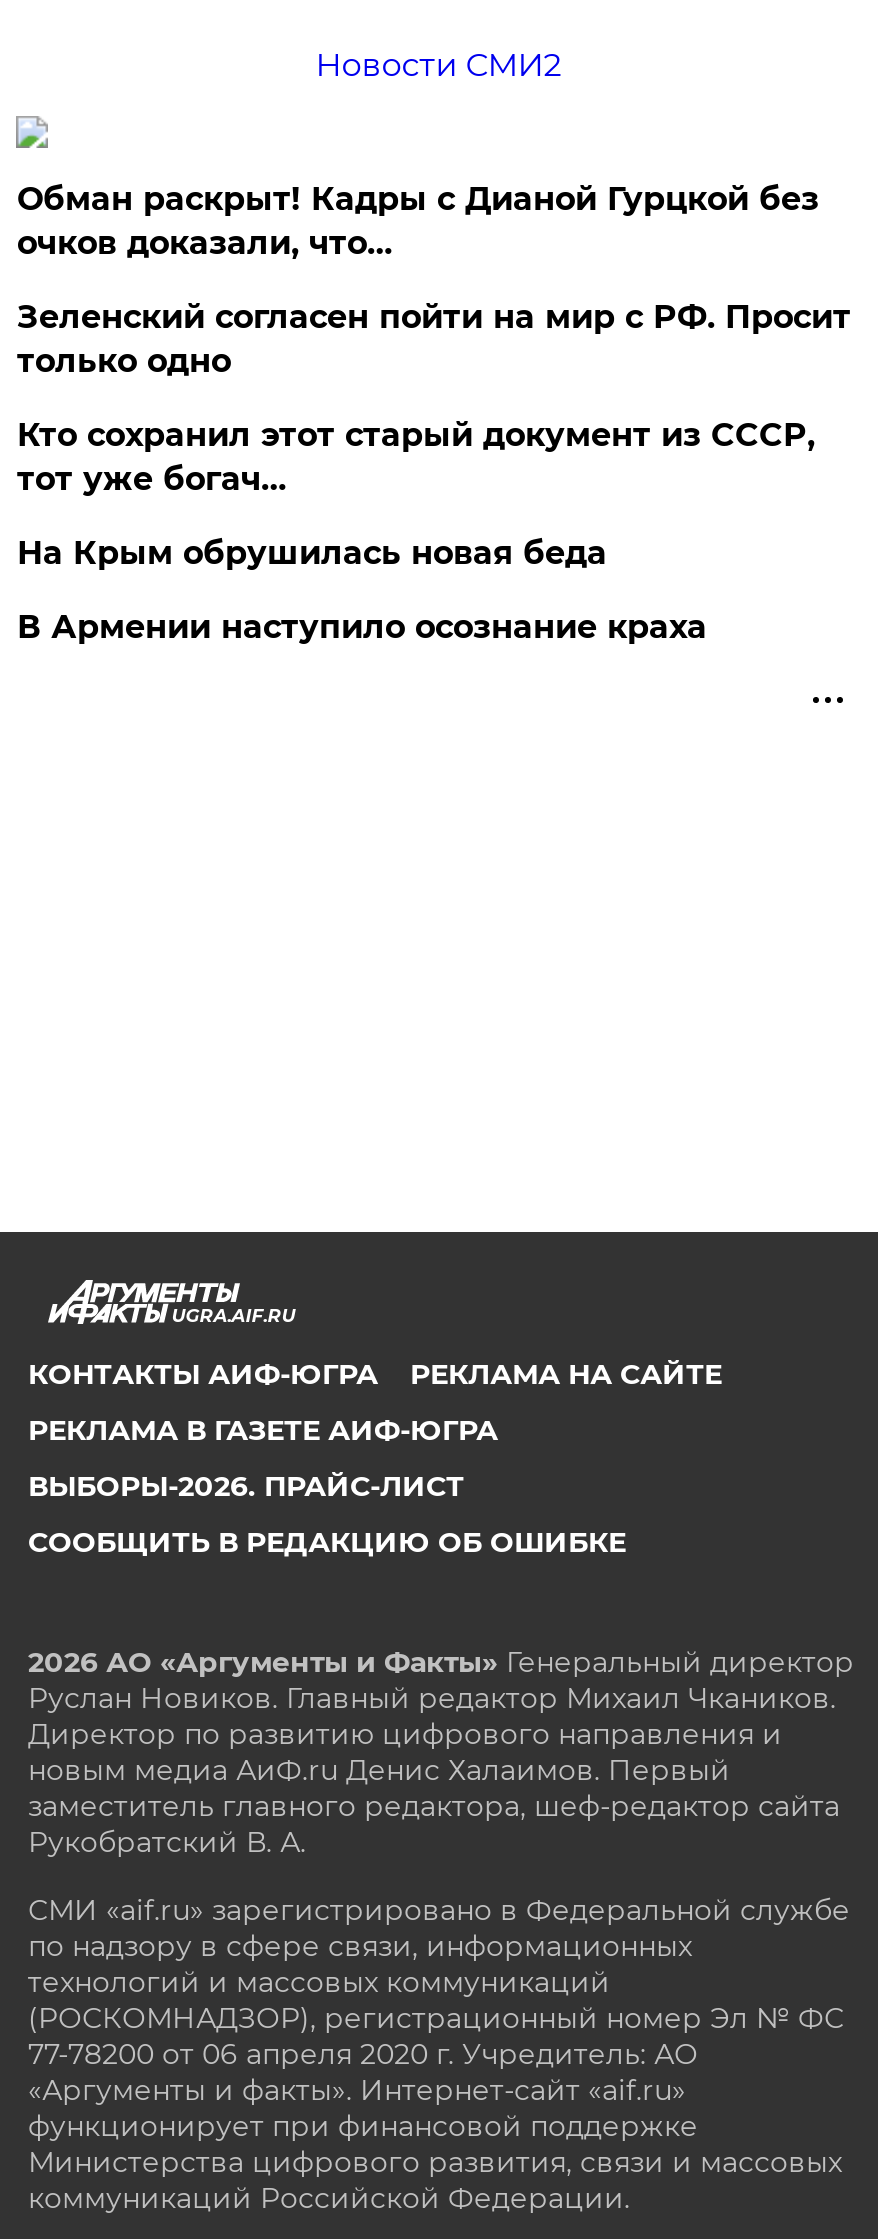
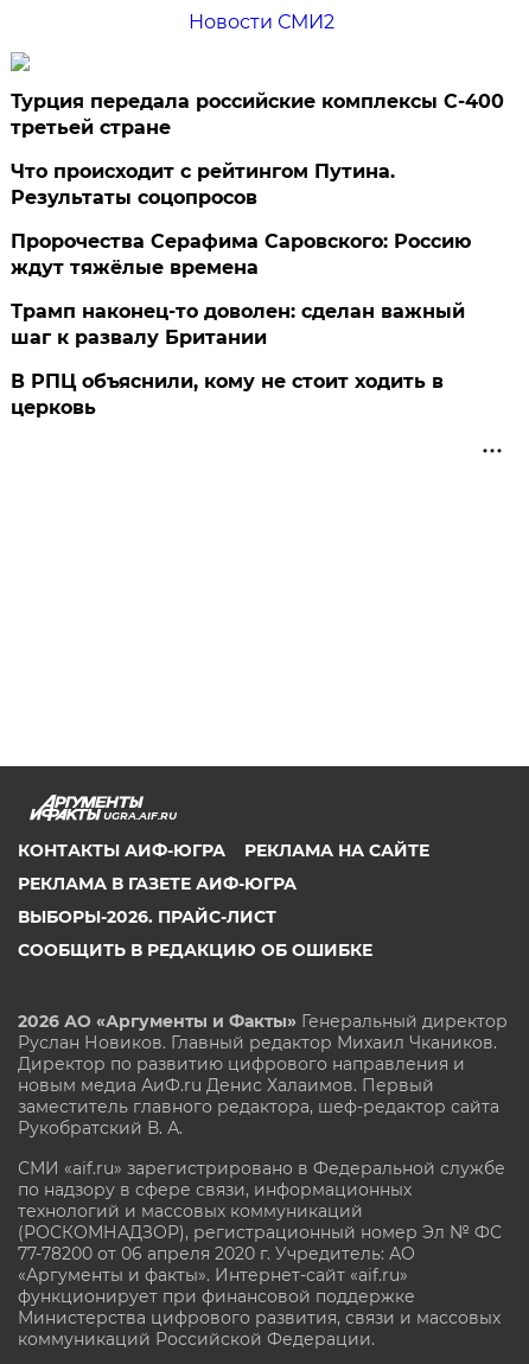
[17,181,819,263] Обман раскрыт! Кадры с Дианой Гурцкой без | очков доказали, что… -> [11,91,505,139] Турция передала российские комплексы С-400 | третьей стране
[17,299,851,381] Зеленский согласен пойти на мир с РФ. Просит | только одно -> [11,161,395,209] Что происходит с рейтингом Путина. | Результаты соцопросов
[17,417,815,499] Кто сохранил этот старый документ из СССР, | тот уже богач… -> [11,231,471,279] Пророчества Серафима Саровского: Россию | ждут тяжёлые времена
[17,535,607,573] На Крым обрушилась новая беда -> [11,301,465,349] Трамп наконец-то доволен: сделан важный | шаг к развалу Британии
[17,609,707,647] В Армении наступило осознание краха -> [11,371,444,419] В РПЦ объяснили, кому не стоит ходить в | церковь

